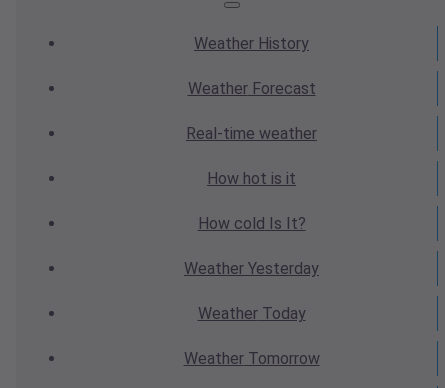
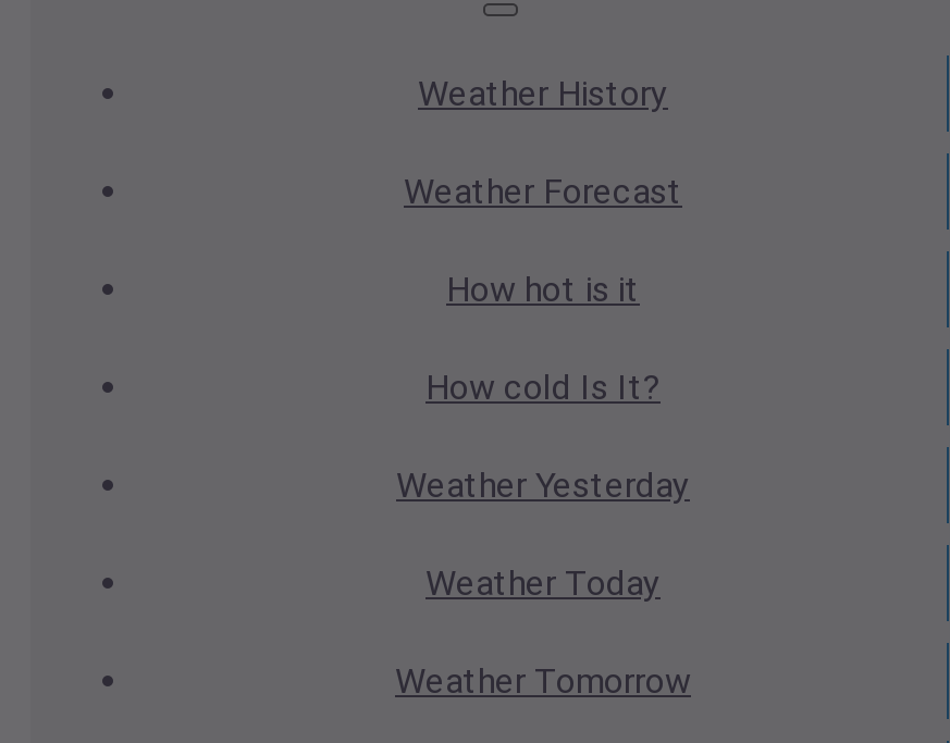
[186,124,317,143] Real-time weather -> none

